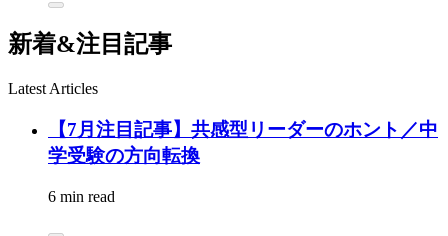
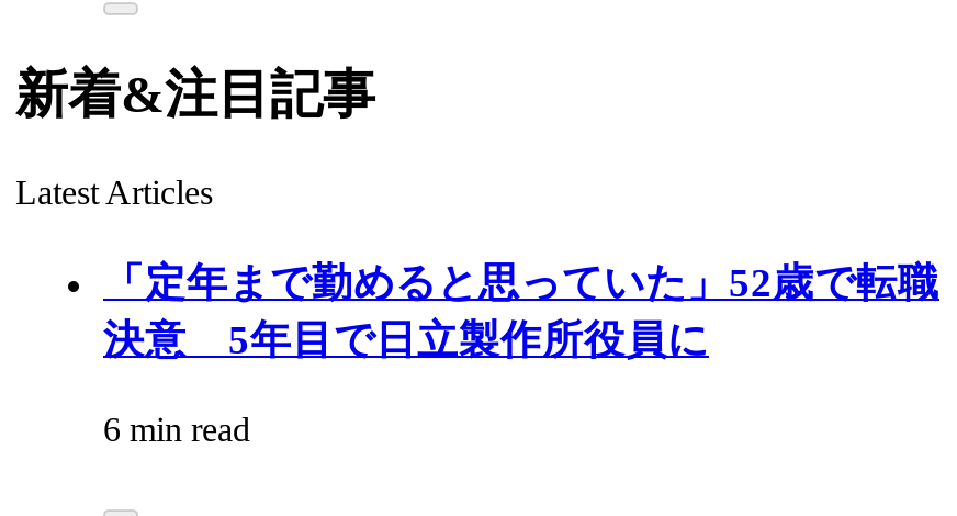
[48,119,438,166] 【7月注目記事】共感型リーダーのホント／中 | 学受験の方向転換 -> [103,259,939,363] 「定年まで勤めると思っていた」52歳で転職 | 決意 5年目で日立製作所役員に

